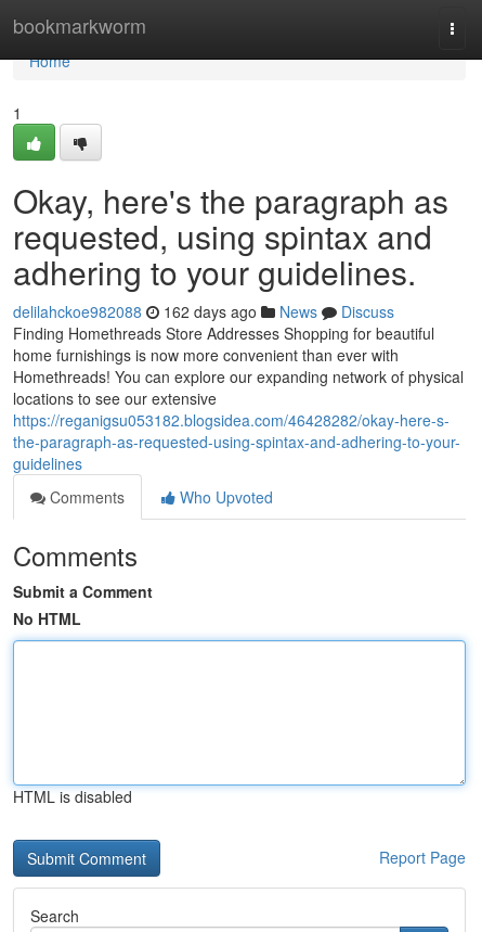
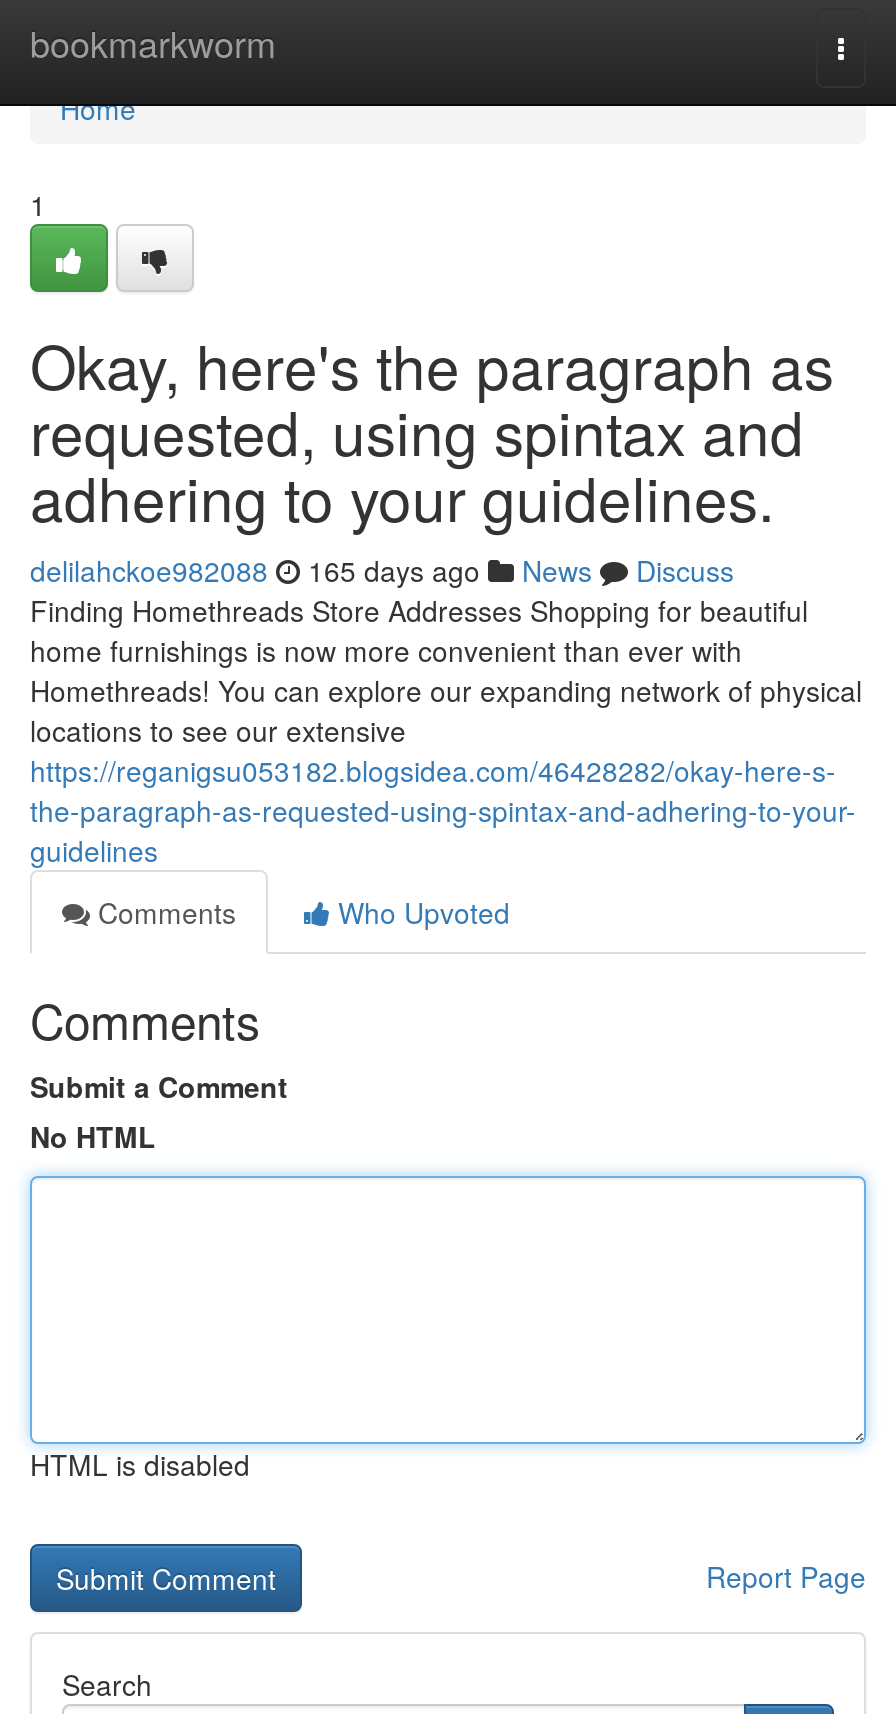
[13,301,394,322] delilahckoe982088 162 days ago News Discuss -> [30,550,734,590] delilahckoe982088 165 days ago News Discuss

